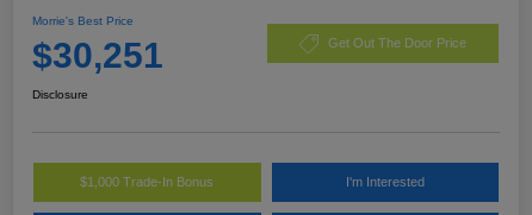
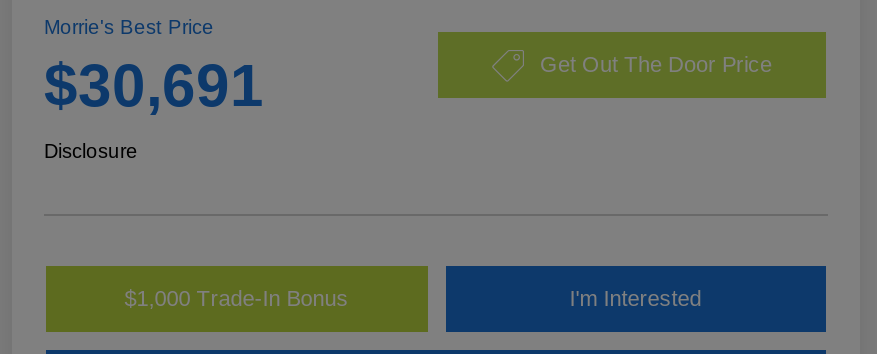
[32,35,163,74] $30,251 -> [44,51,264,117] $30,691

